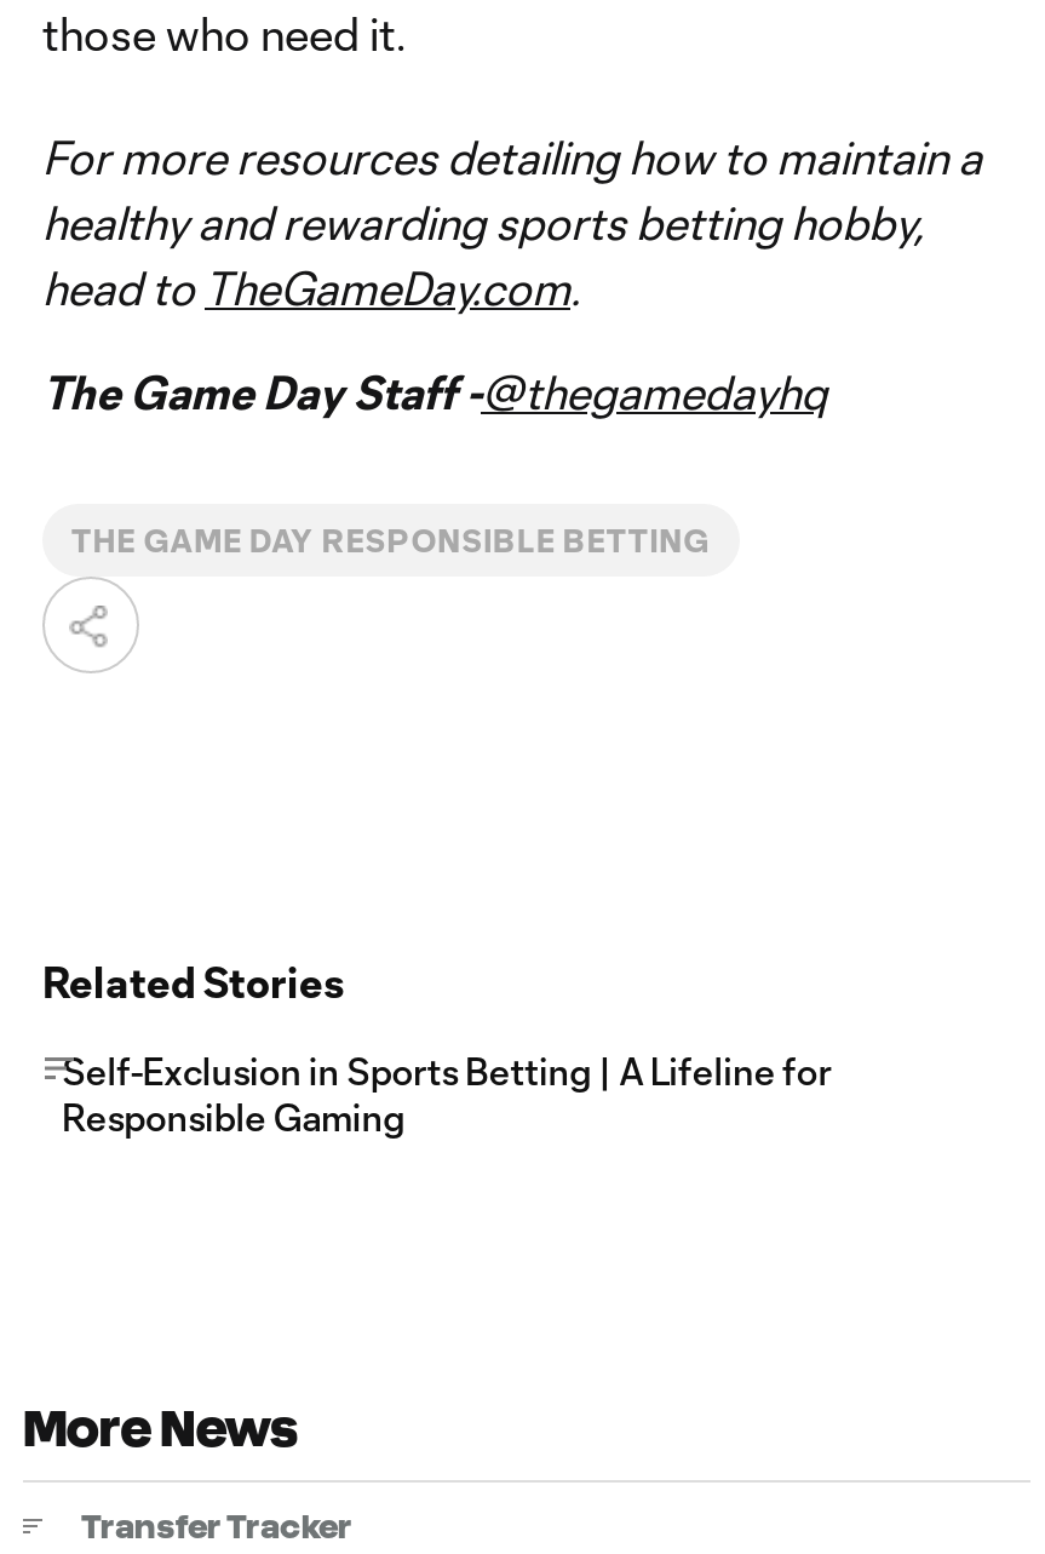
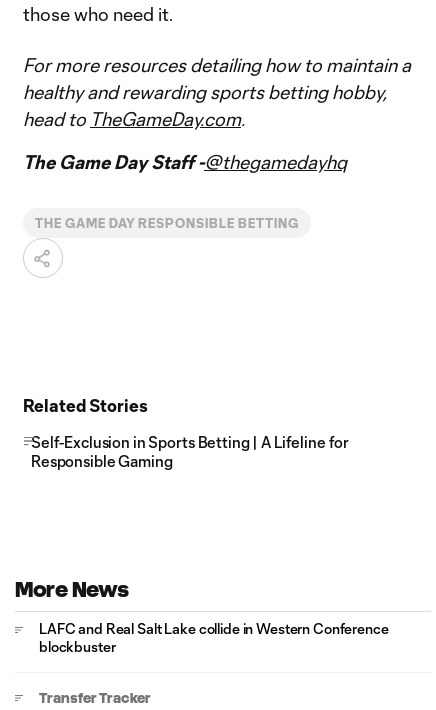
none -> [39,620,389,655] LAFC and Real Salt Lake collide in Western Conference | blockbuster

